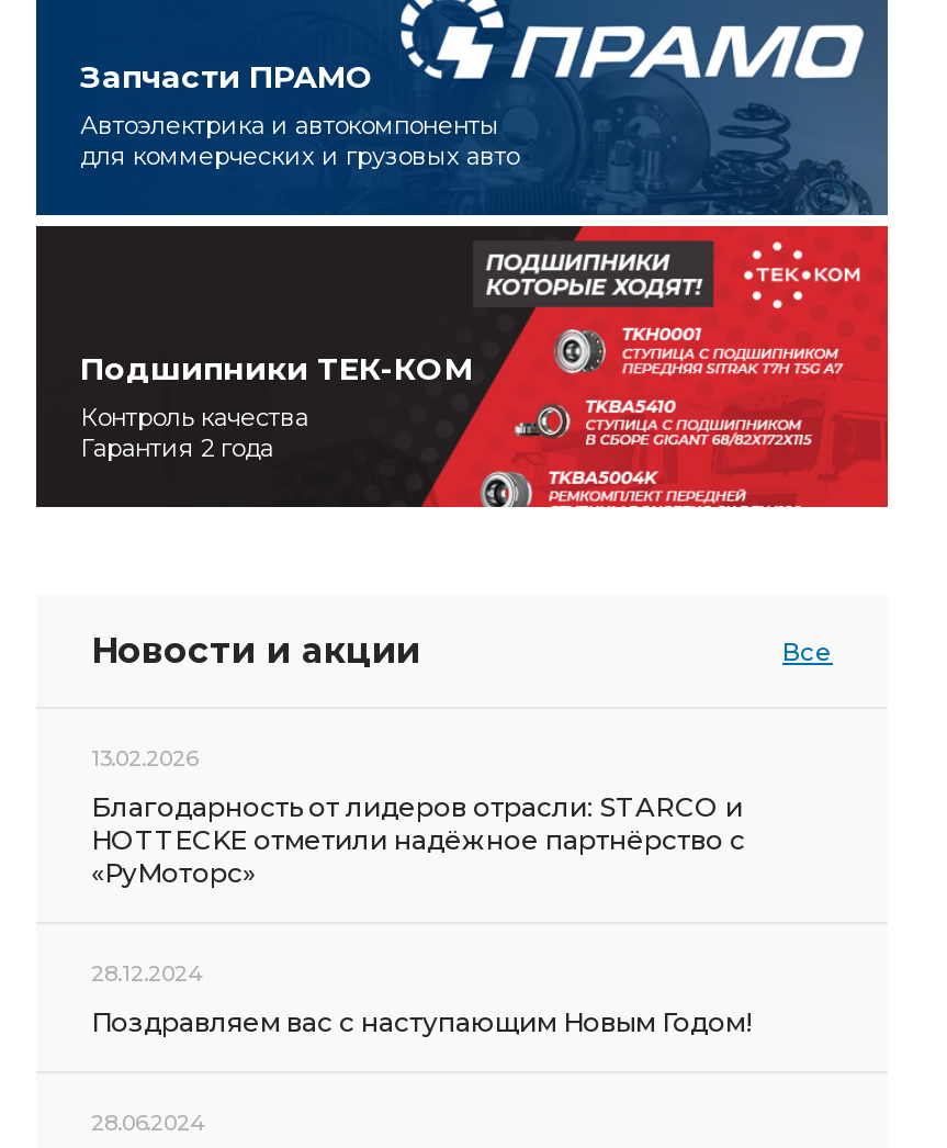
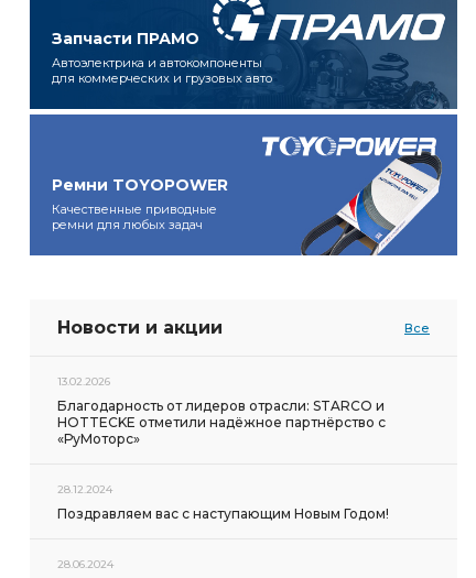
[34,224,890,509] [image] | Подшипники ТЕК-КОМ | Контроль качества | Гарантия 2 года -> [29,113,458,257] [image] | Ремни TOYOPOWER | Качественные приводные | ремни для любых задач

